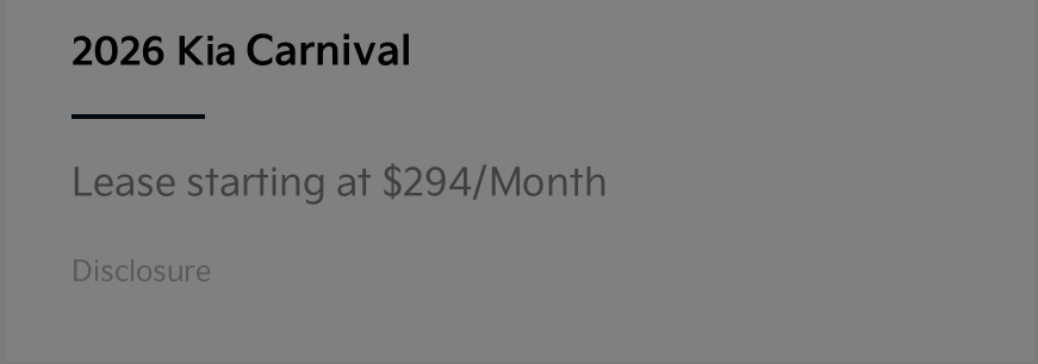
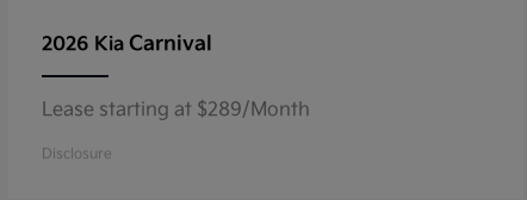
[72,162,608,207] Lease starting at $294/Month -> [42,99,310,121] Lease starting at $289/Month

